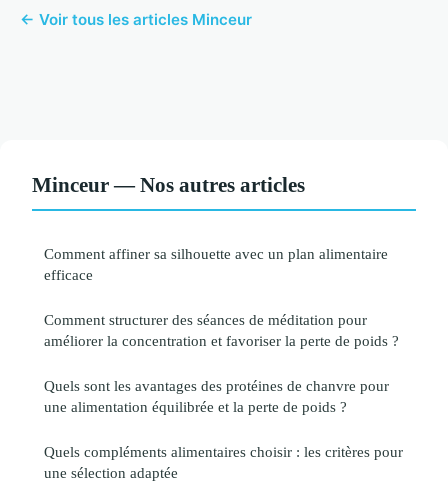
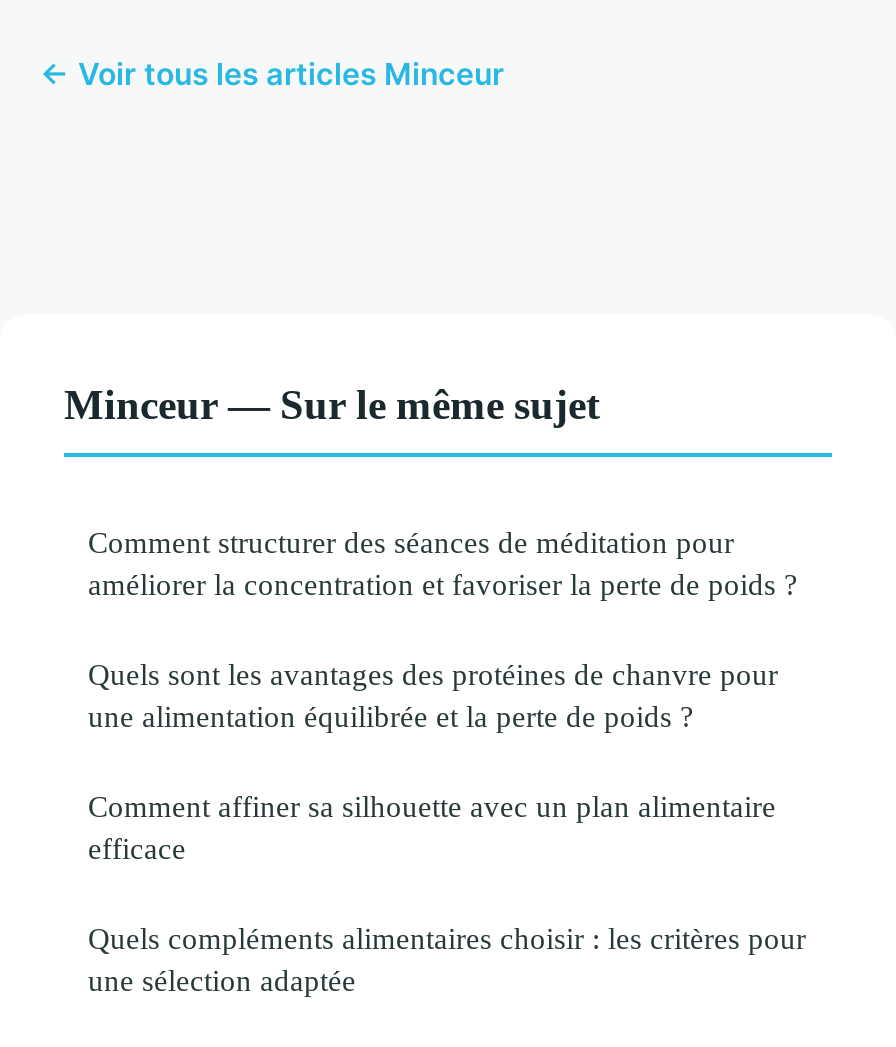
[32,173,305,196] Minceur — Nos autres articles -> [64,381,600,427] Minceur — Sur le même sujet
moved [44,245,388,283] -> [88,789,776,865]: Comment affiner sa silhouette avec un plan alimentaire | efficace
moved [44,311,399,415] -> [88,525,798,733]: Comment structurer des séances de méditation pour | améliorer la concentration et favoriser la perte de poids ? | Quels sont les avantages des protéines de chanvre pour | une alimentation équilibrée et la perte de poids ?

